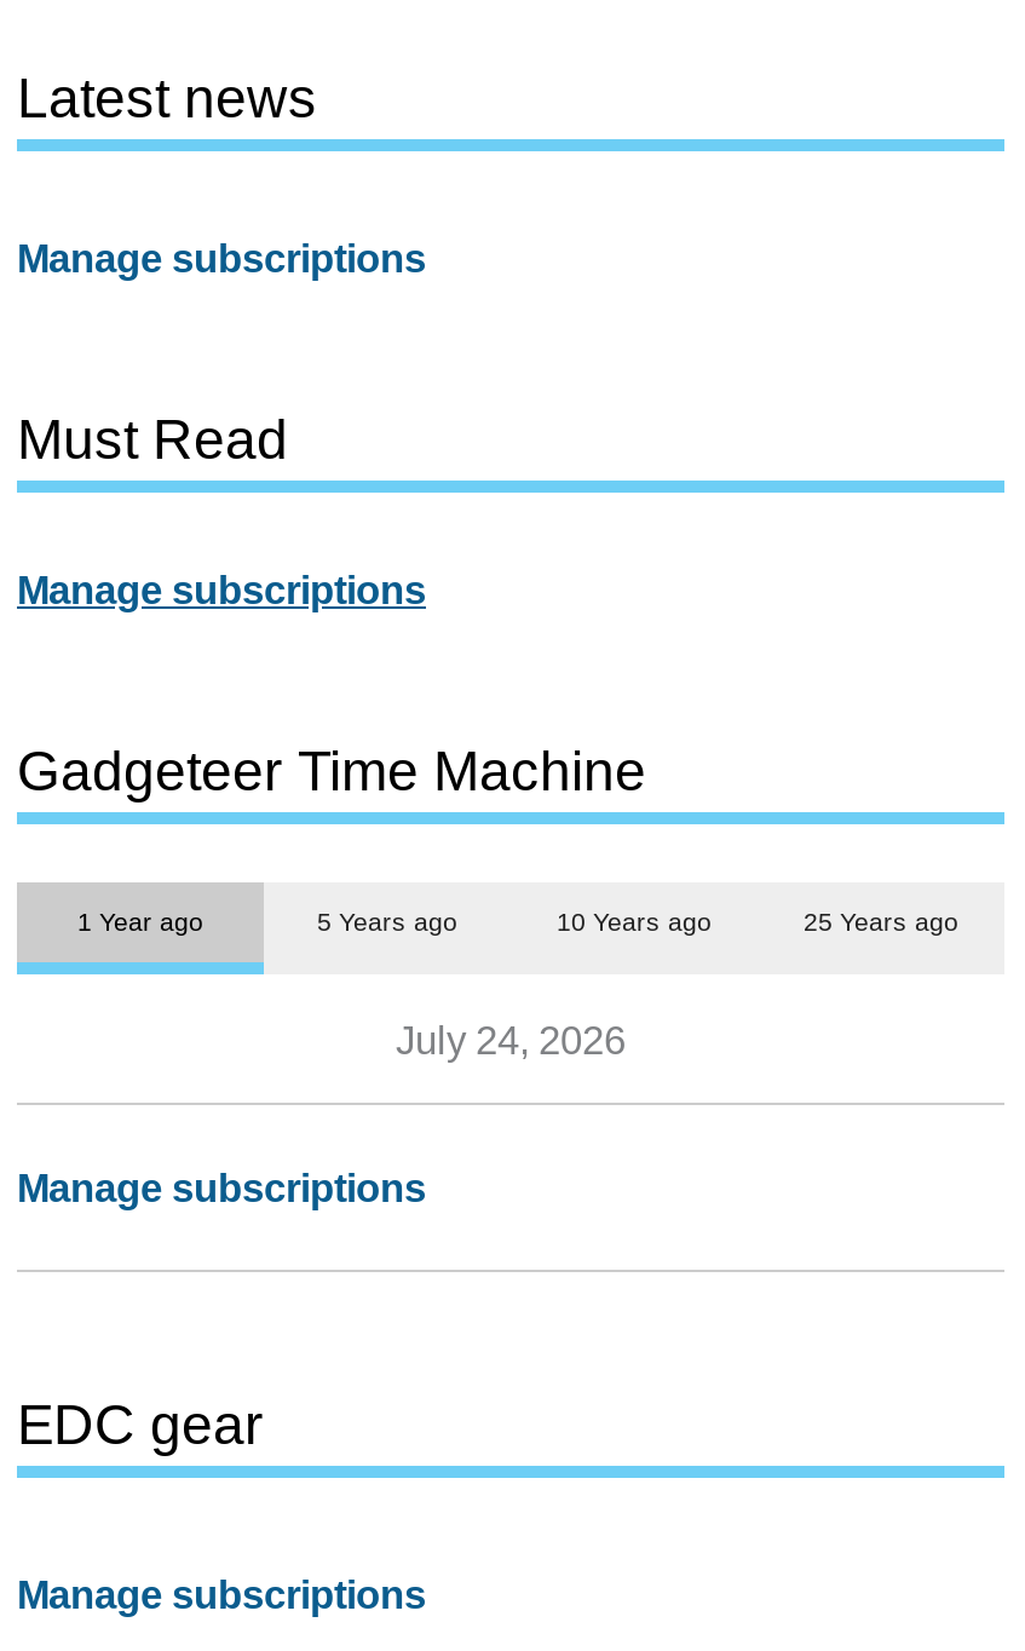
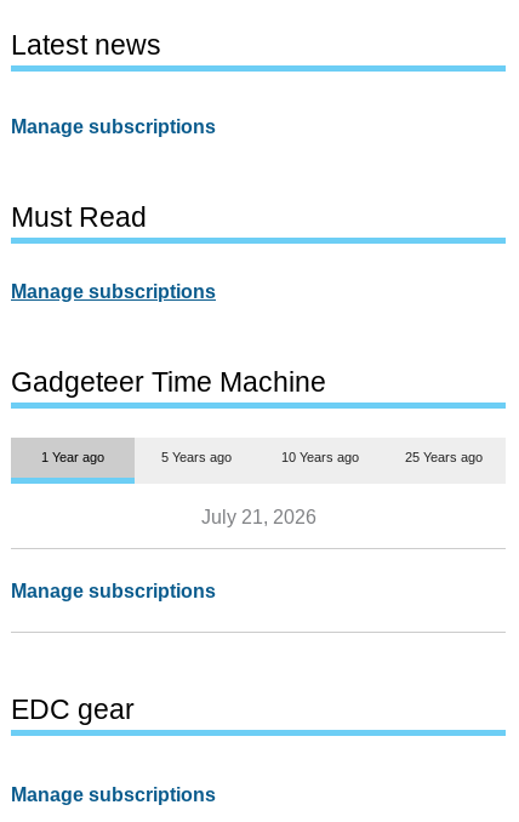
[396,1017,626,1061] July 24, 2026 -> [201,506,316,528] July 21, 2026

